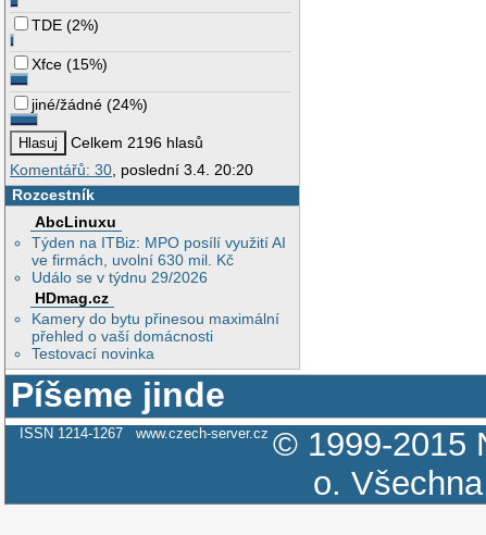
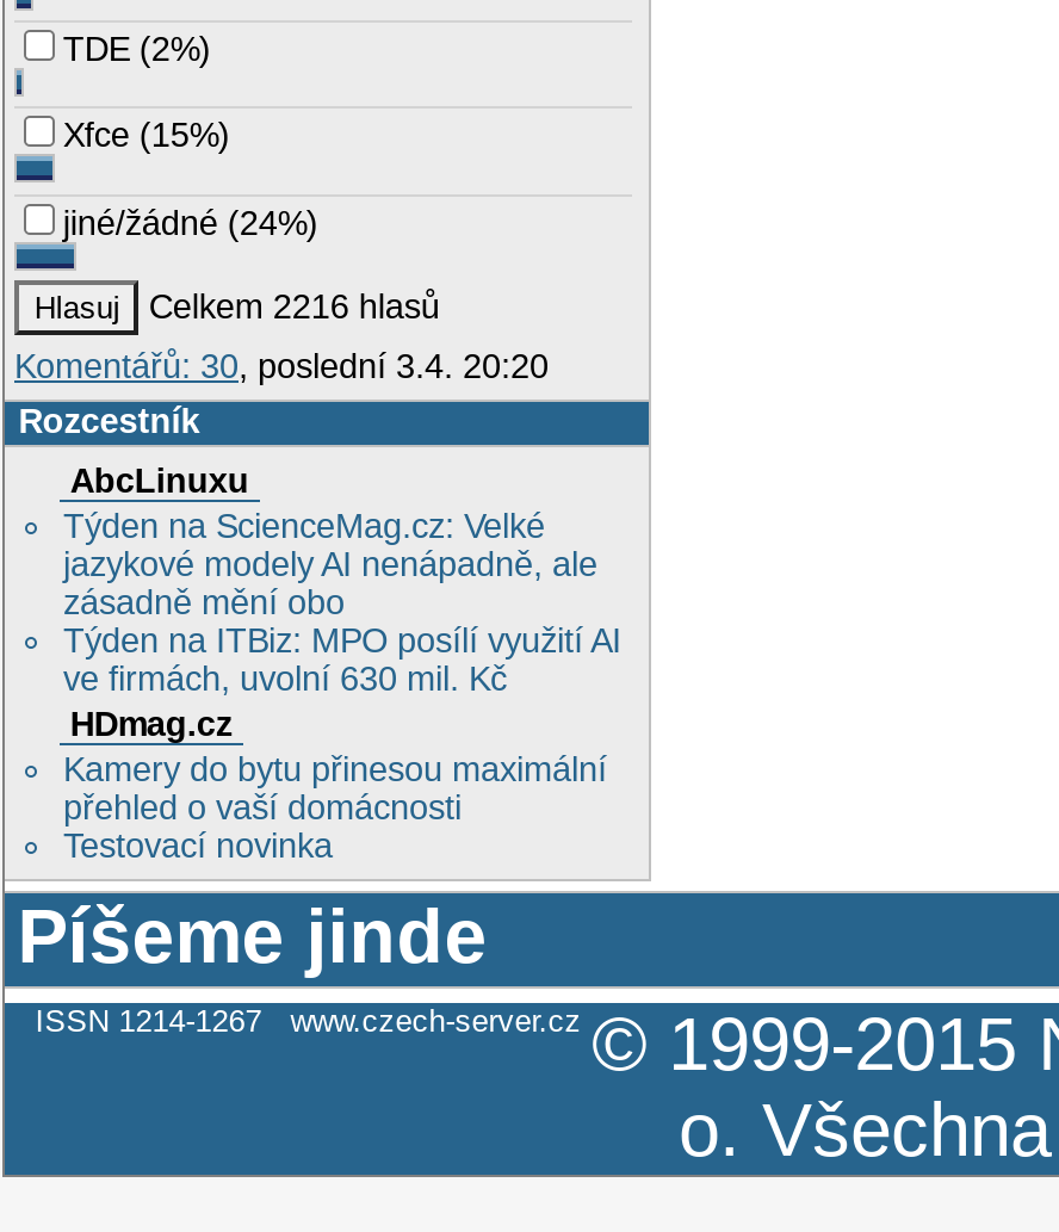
[67,134,204,151] Celkem 2196 hlasů -> [139,288,440,326] Celkem 2216 hlasů
none -> [63,506,597,621] Týden na ScienceMag.cz: Velké | jazykové modely AI nenápadně, ale | zásadně mění obo
moved [32,234,286,268] -> [63,621,621,697]: Týden na ITBiz: MPO posílí využití AI | ve firmách, uvolní 630 mil. Kč
[32,268,208,286] Událo se v týdnu 29/2026 -> none

